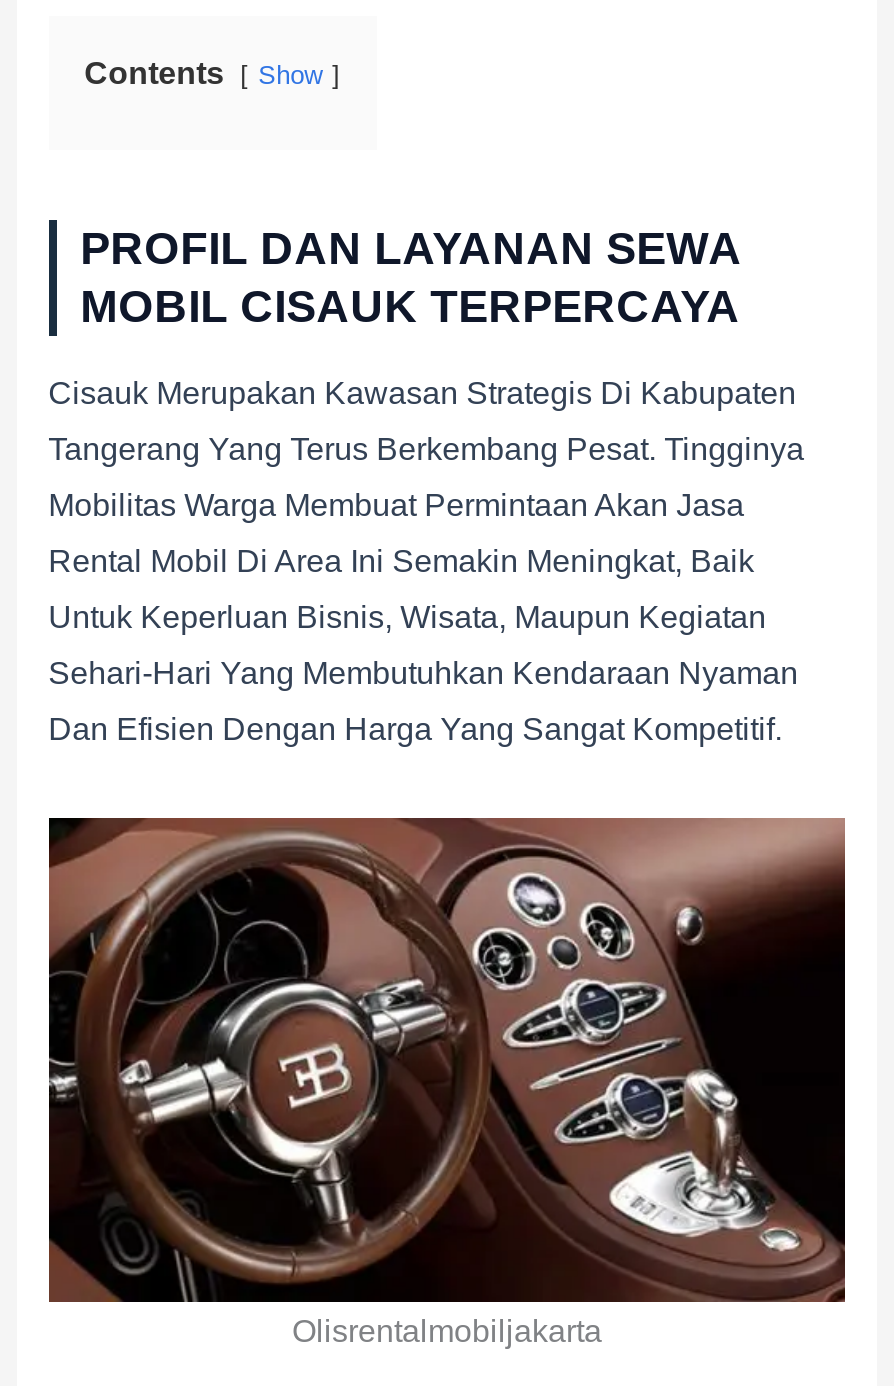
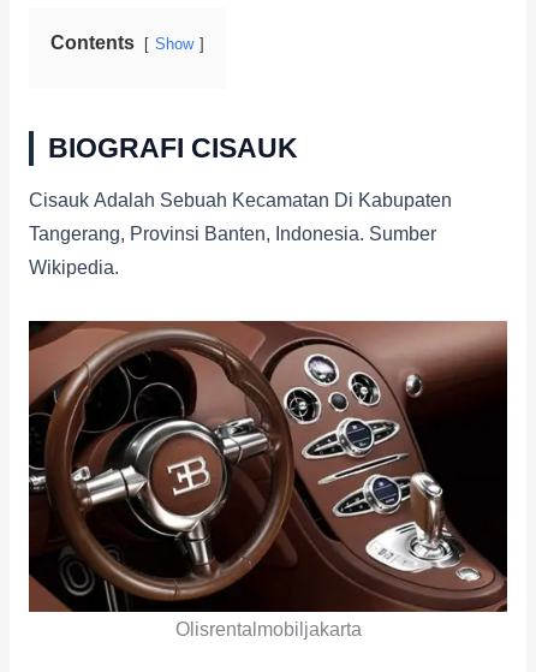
[48,223,804,745] PROFIL DAN LAYANAN SEWA | MOBIL CISAUK TERPERCAYA | Cisauk Merupakan Kawasan Strategis Di Kabupaten | Tangerang Yang Terus Berkembang Pesat. Tingginya | Mobilitas Warga Membuat Permintaan Akan Jasa | Rental Mobil Di Area Ini Semakin Meningkat, Baik | Untuk Keperluan Bisnis, Wisata, Maupun Kegiatan | Sehari-Hari Yang Membutuhkan Kendaraan Nyaman | Dan Efisien Dengan Harga Yang Sangat Kompetitif. -> [28,133,451,277] BIOGRAFI CISAUK | Cisauk Adalah Sebuah Kecamatan Di Kabupaten | Tangerang, Provinsi Banten, Indonesia. Sumber | Wikipedia.

